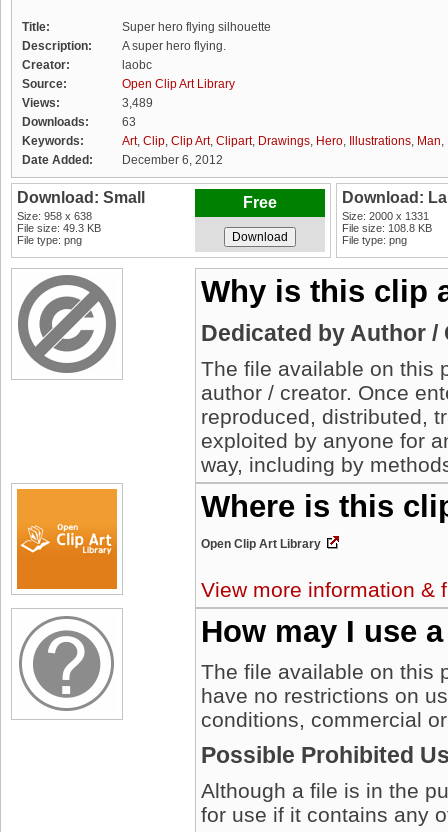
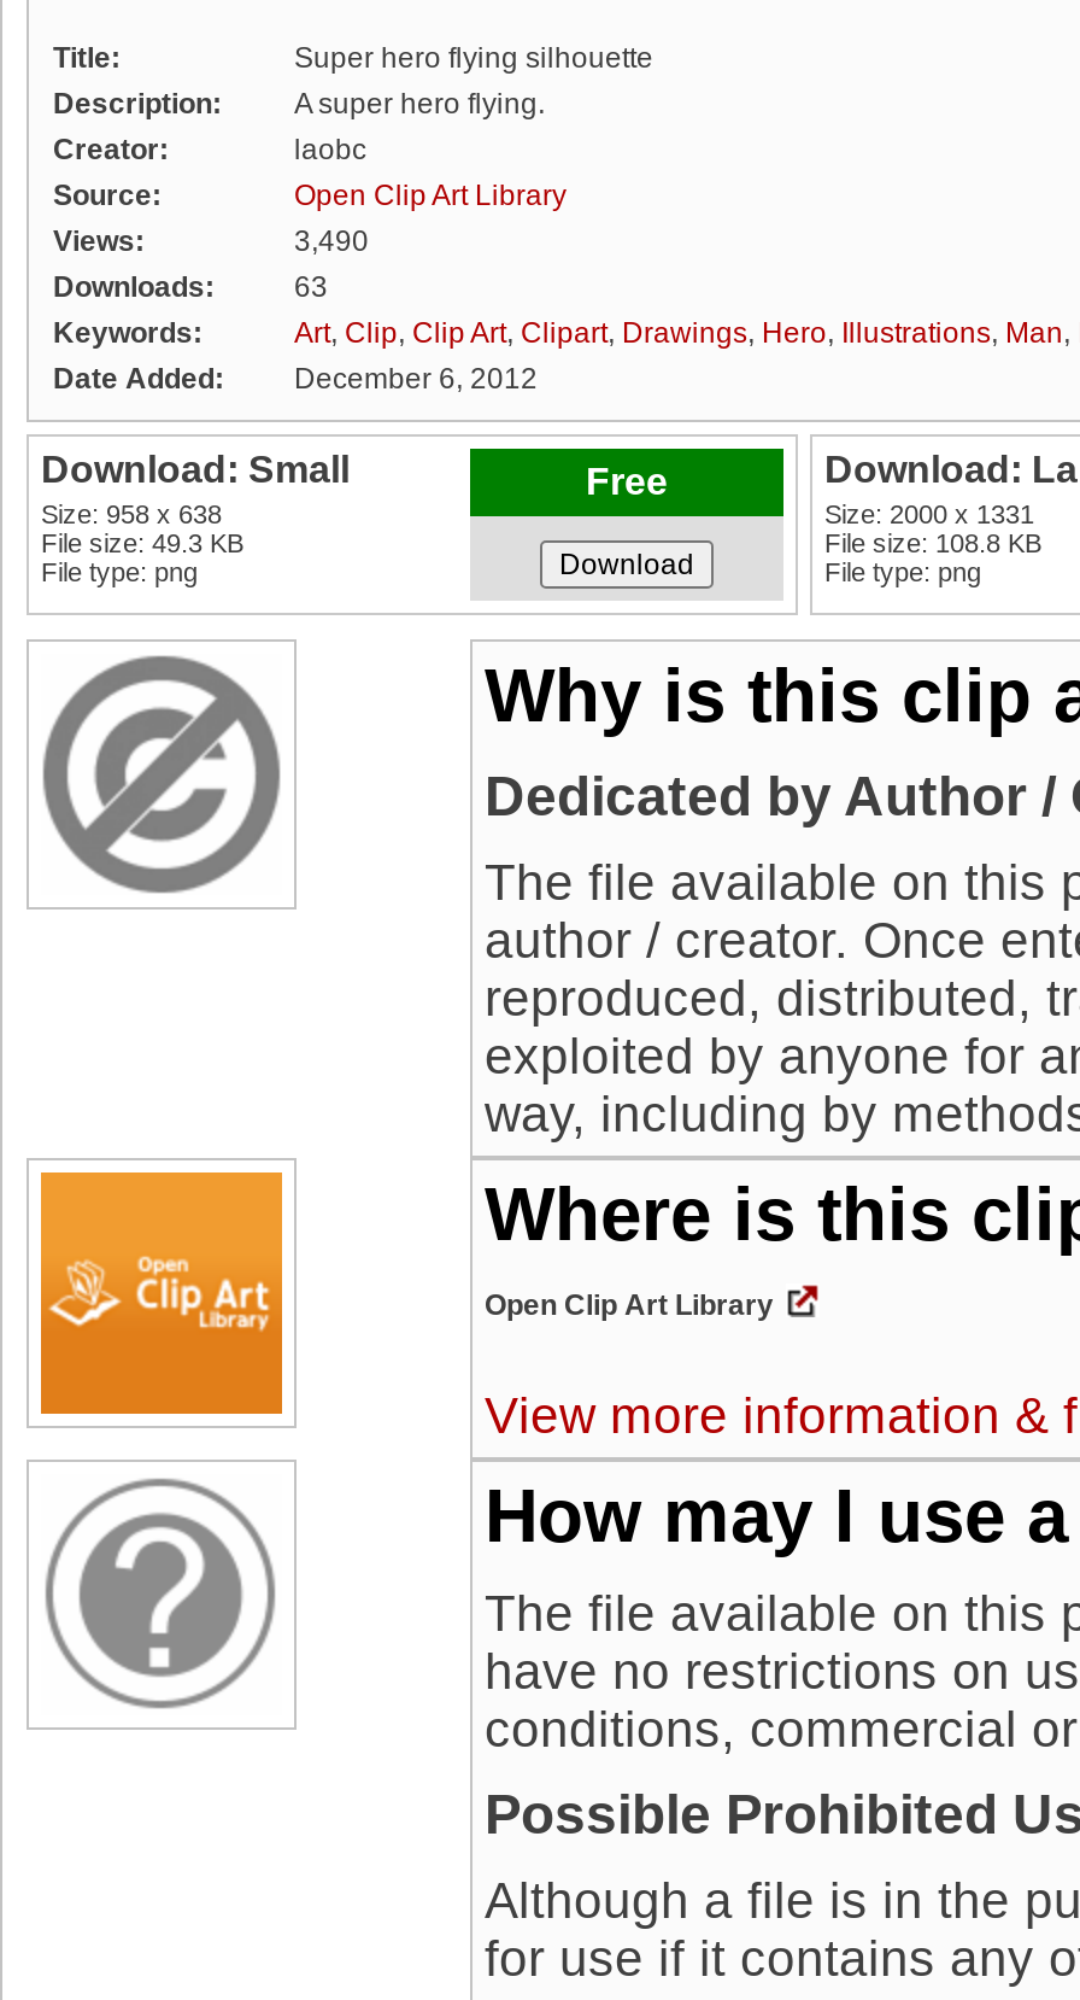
[122,96,153,110] 3,489 -> [294,224,369,258] 3,490

